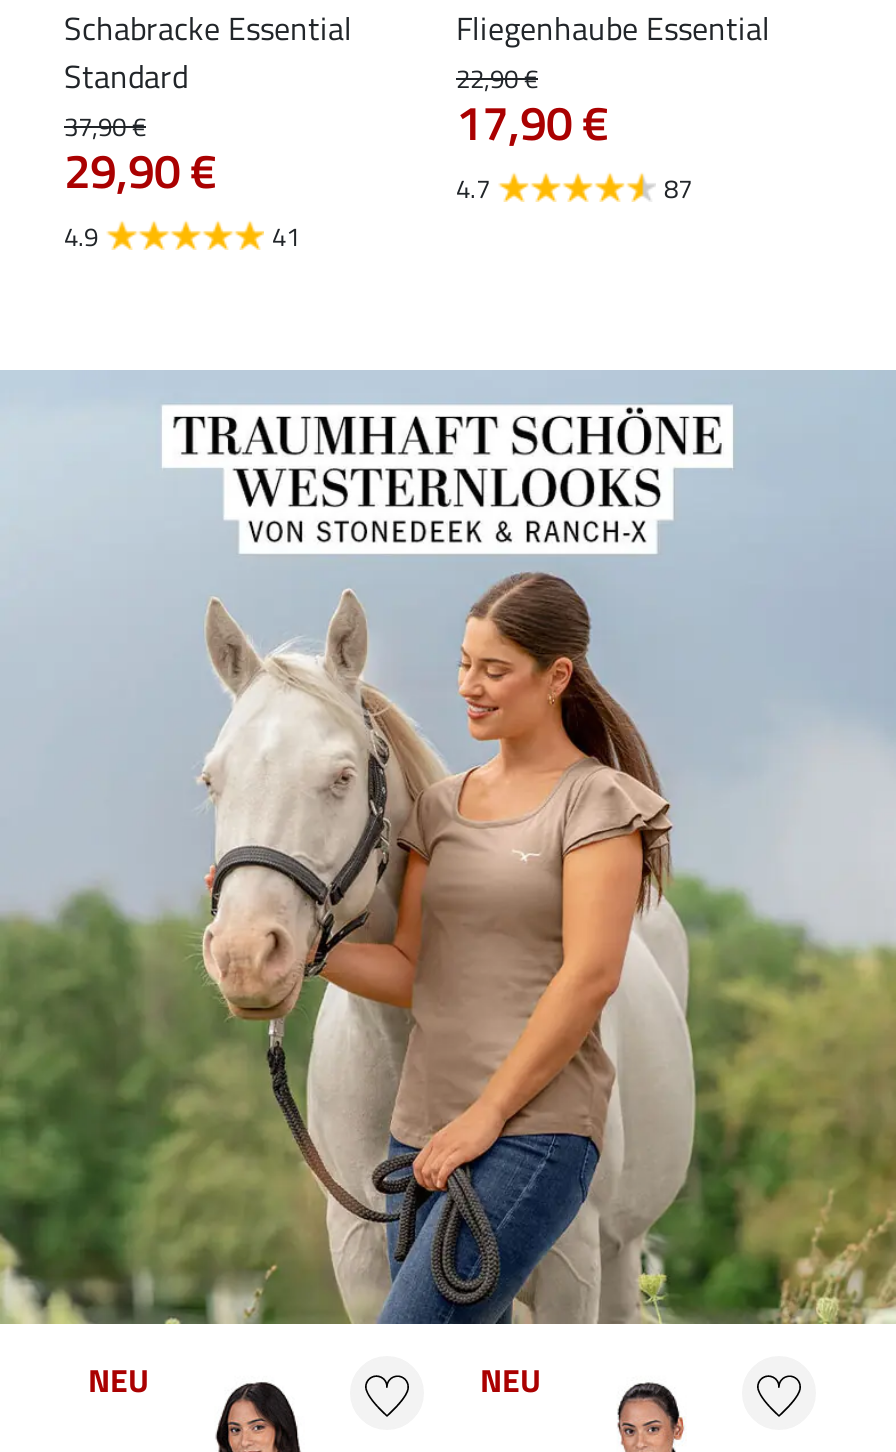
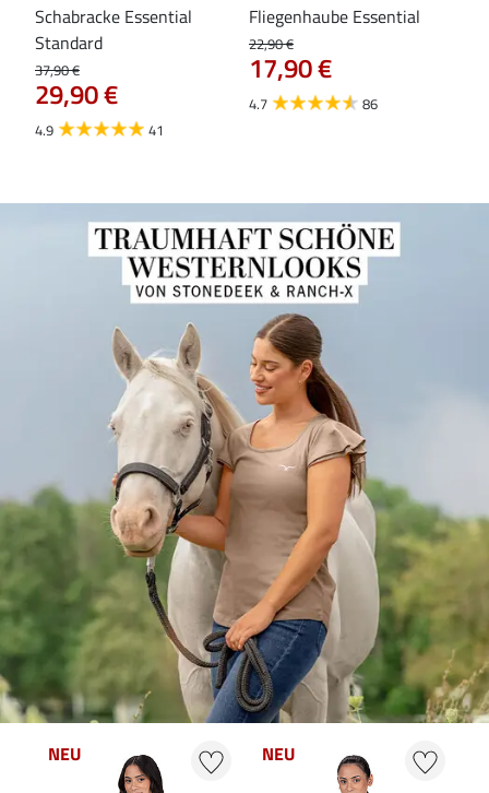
[664,169,692,209] 87 -> [362,92,378,114] 86

